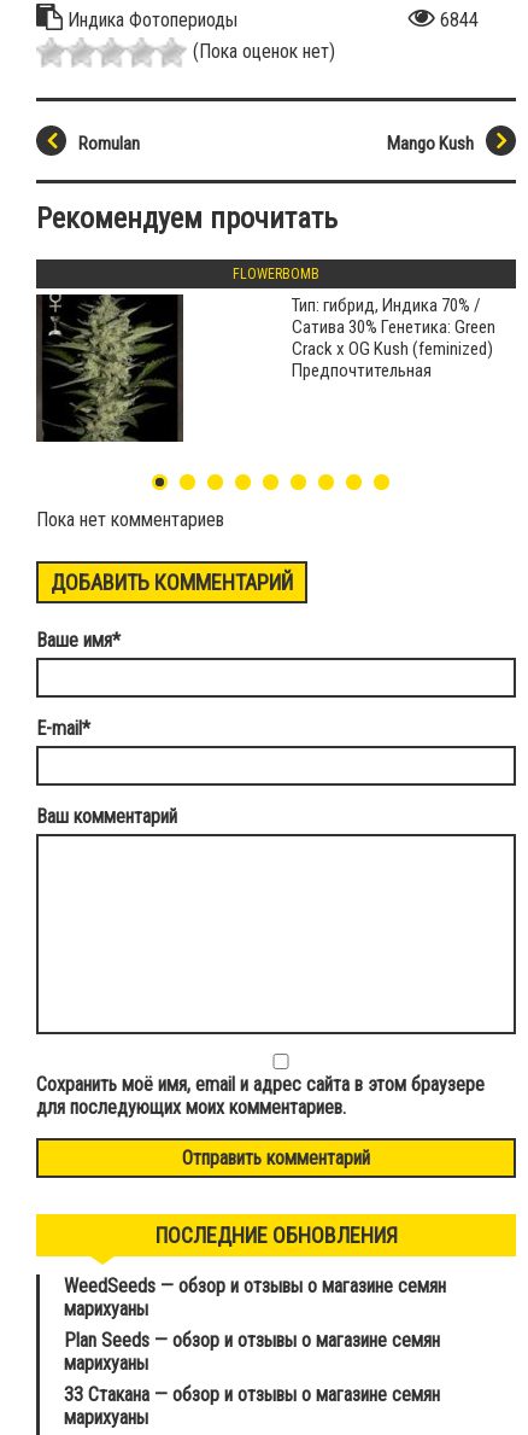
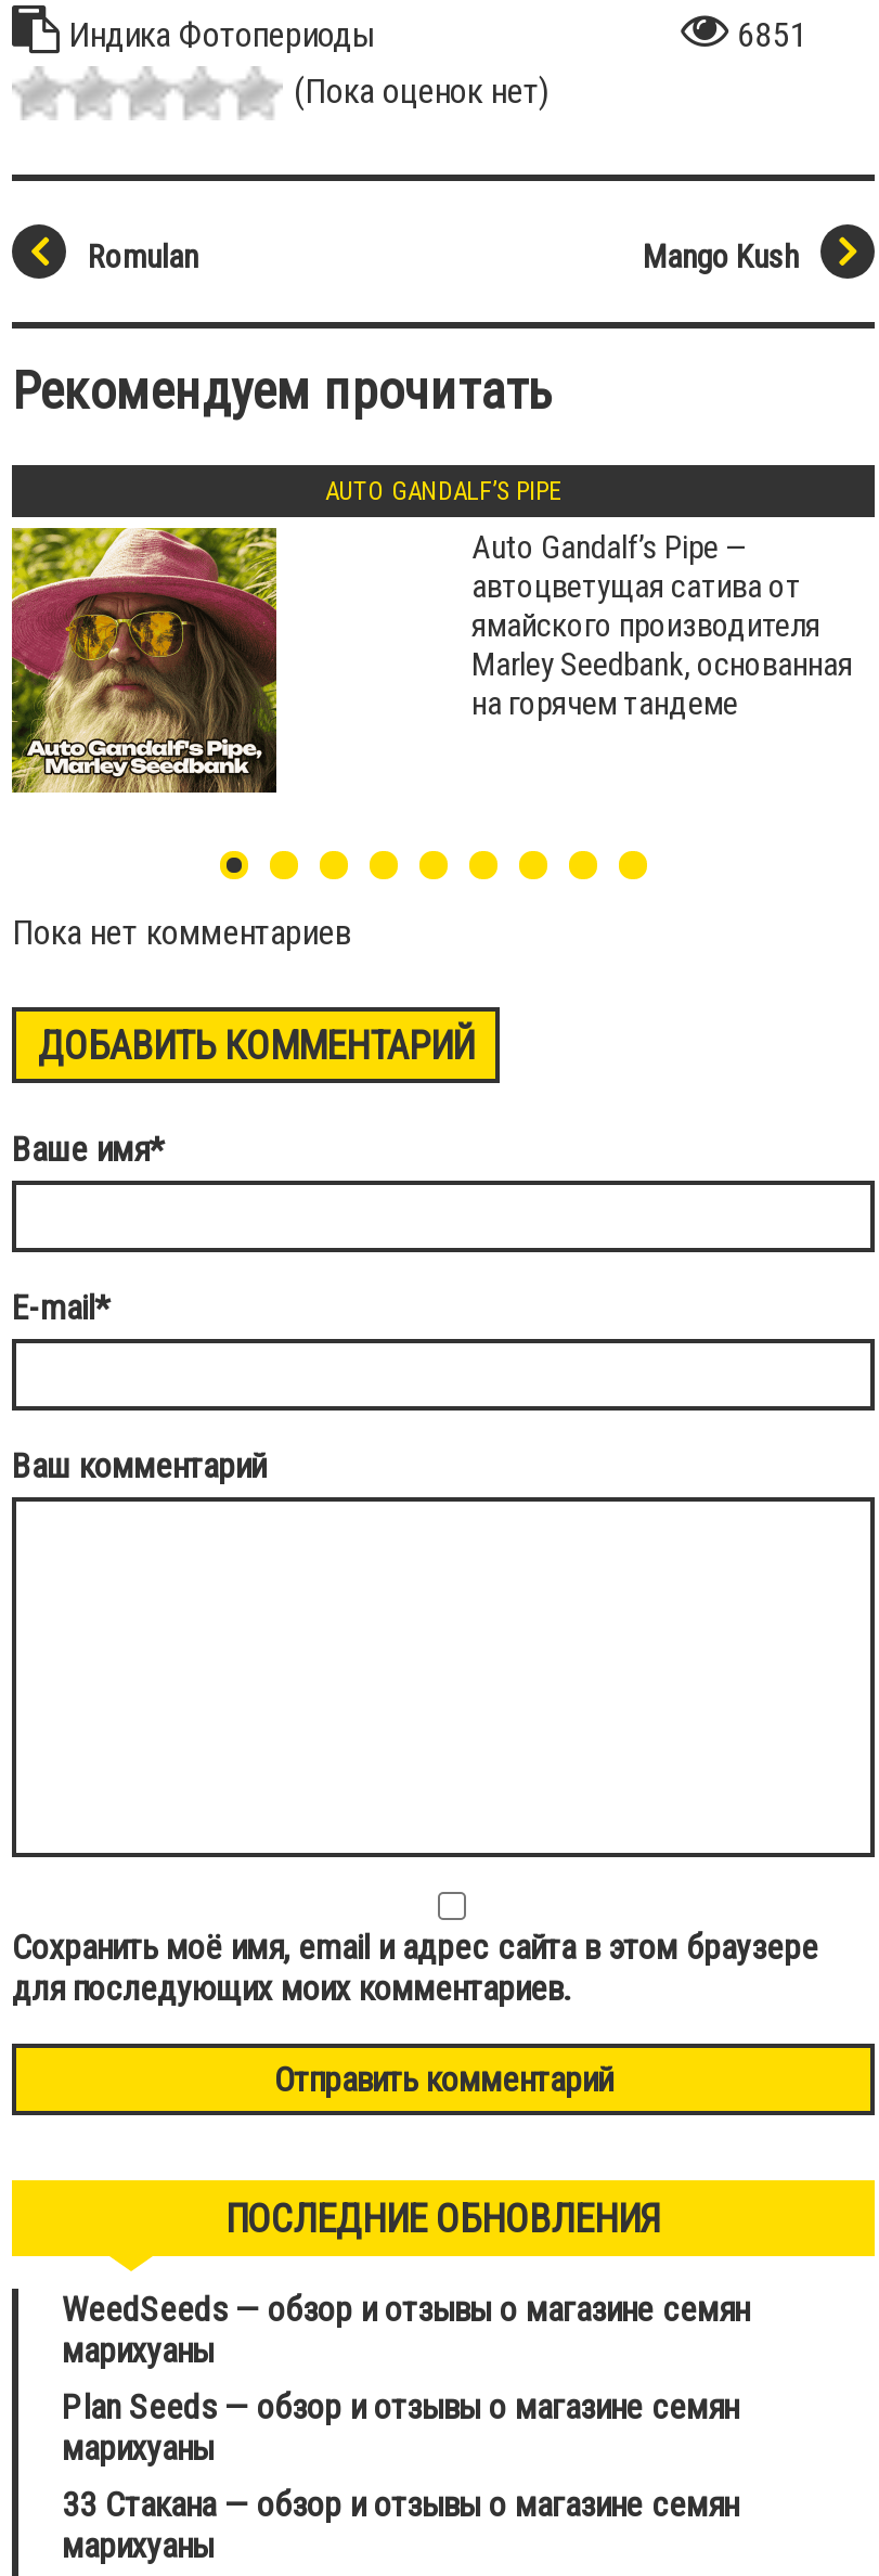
[440,8,478,31] 6844 -> [737,13,807,54] 6851
[233,266,319,282] FLOWERBOMB -> [325,475,561,505] AUTO GANDALF’S PIPE
[35,293,184,443] [image] -> [10,516,294,794] [image]
[292,294,495,381] Тип: гибрид, Индика 70% / | Сатива 30% Генетика: Green | Crack x OG Kush (feminized) | Предпочтительная -> [471,527,853,722] Auto Gandalf’s Pipe — | автоцветущая сатива от | ямайского производителя | Marley Seedbank, основанная | на горячем тандеме

